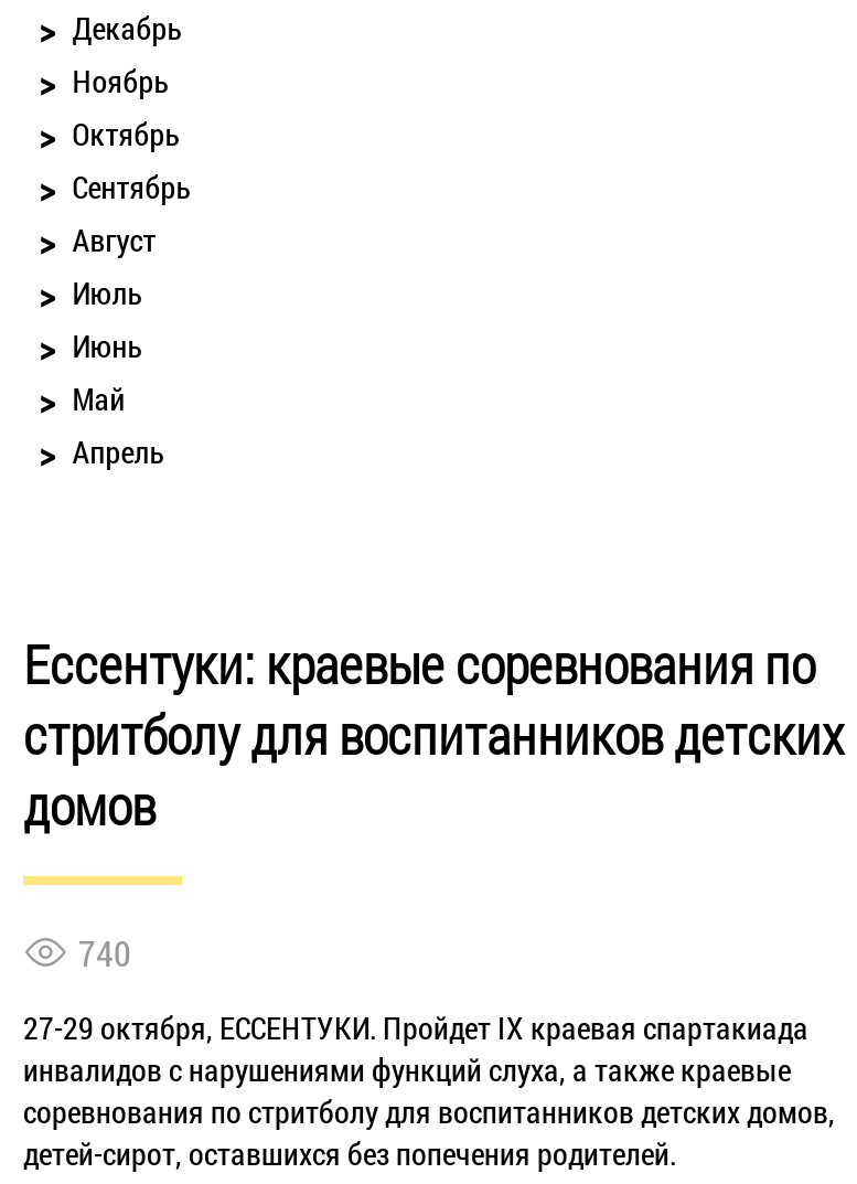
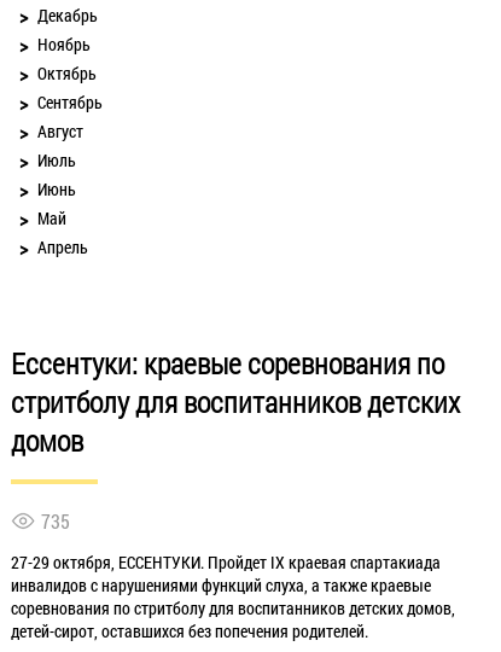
[78,928,131,975] 740 -> [41,508,70,533] 735

